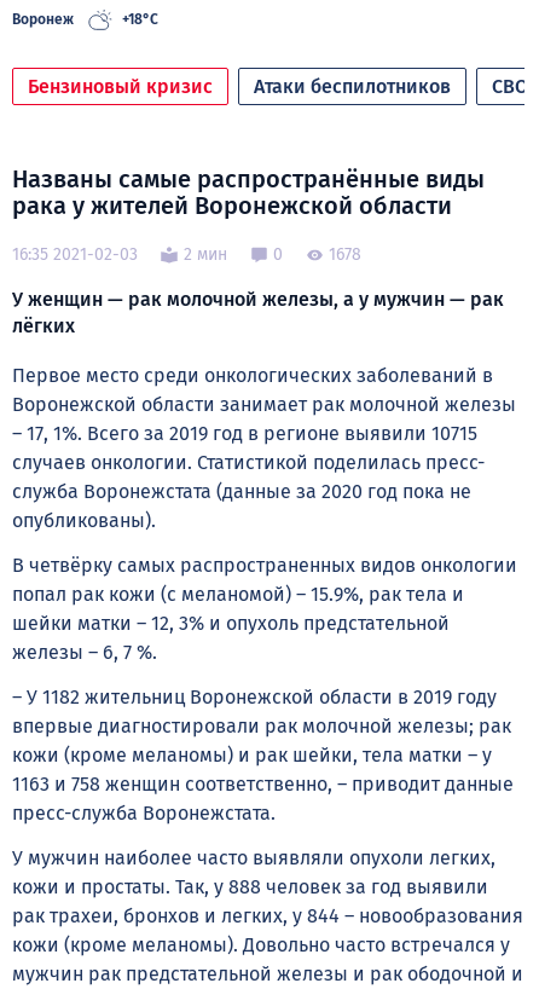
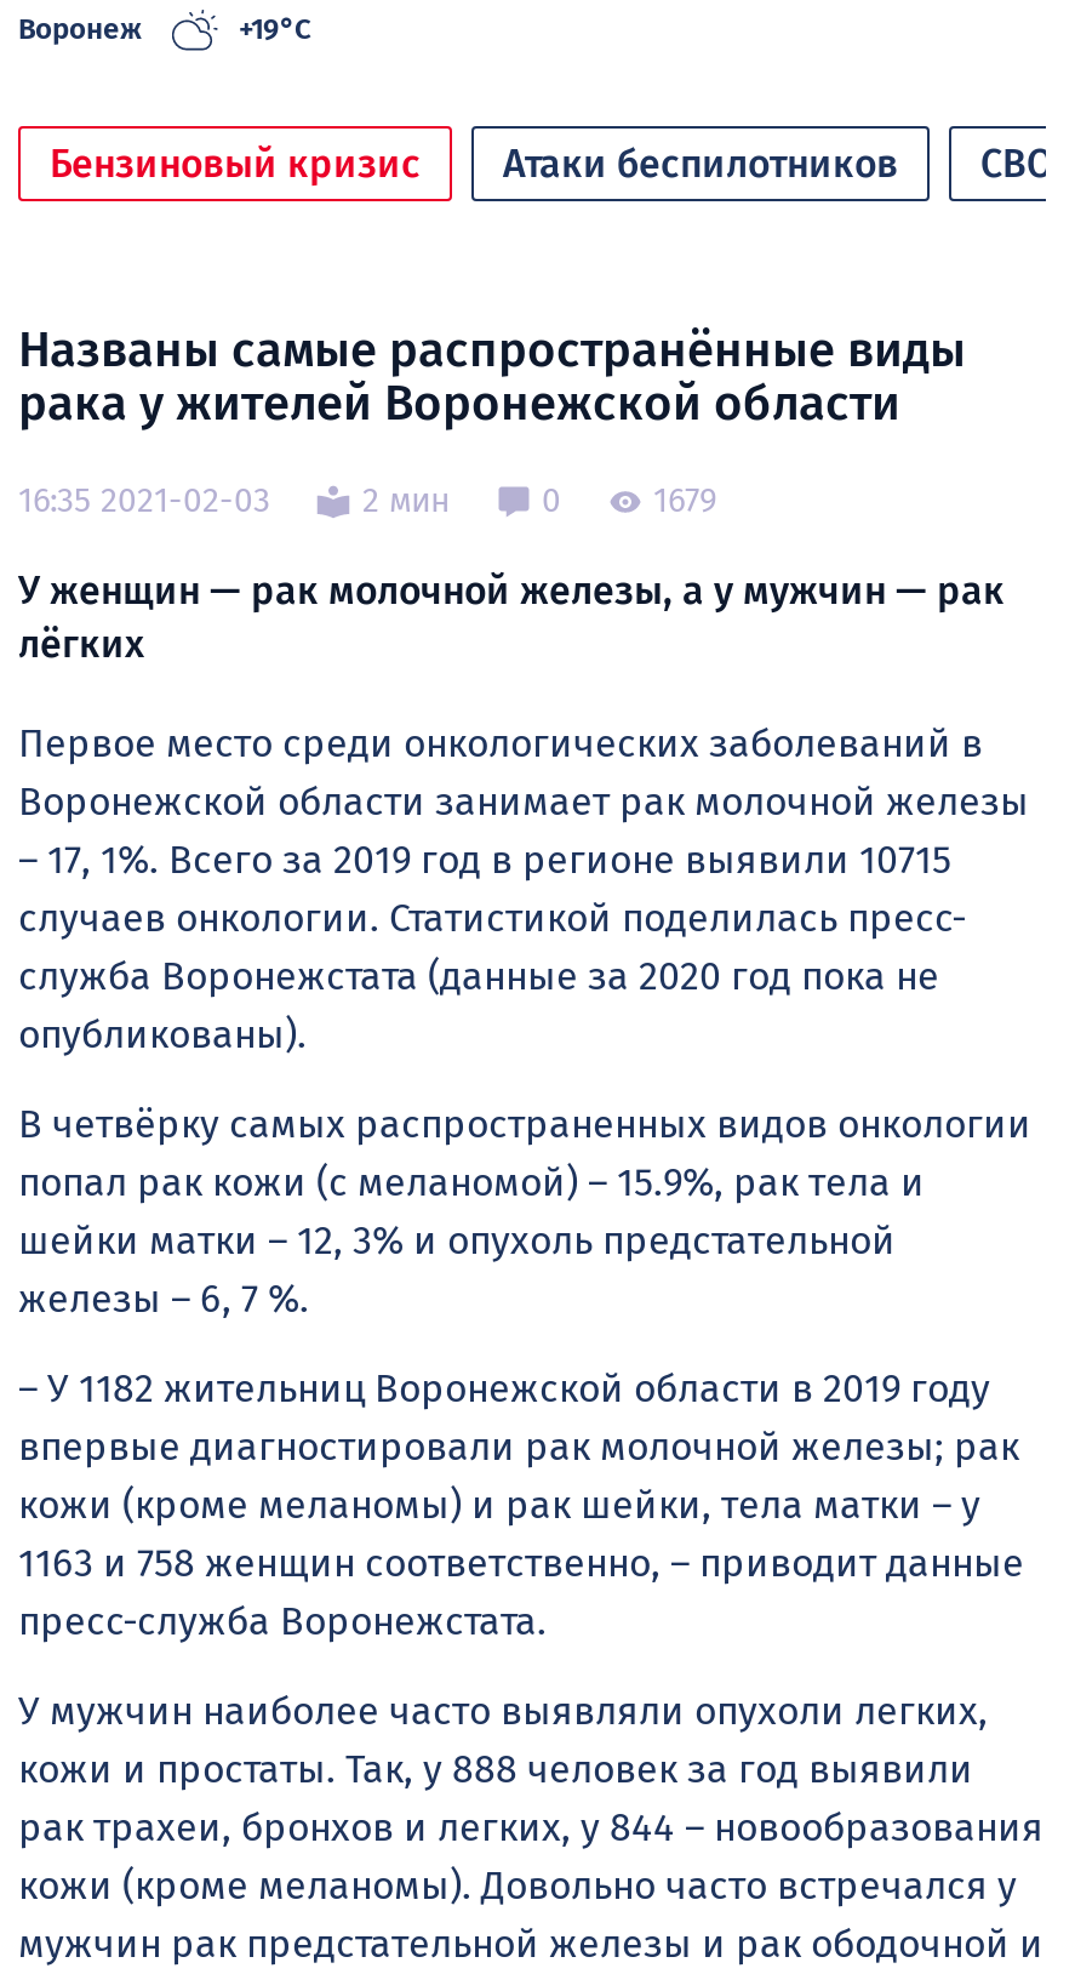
[122,11,158,28] +18°C -> [239,12,311,46] +19°C
[329,245,361,265] 1678 -> [653,481,716,522] 1679

